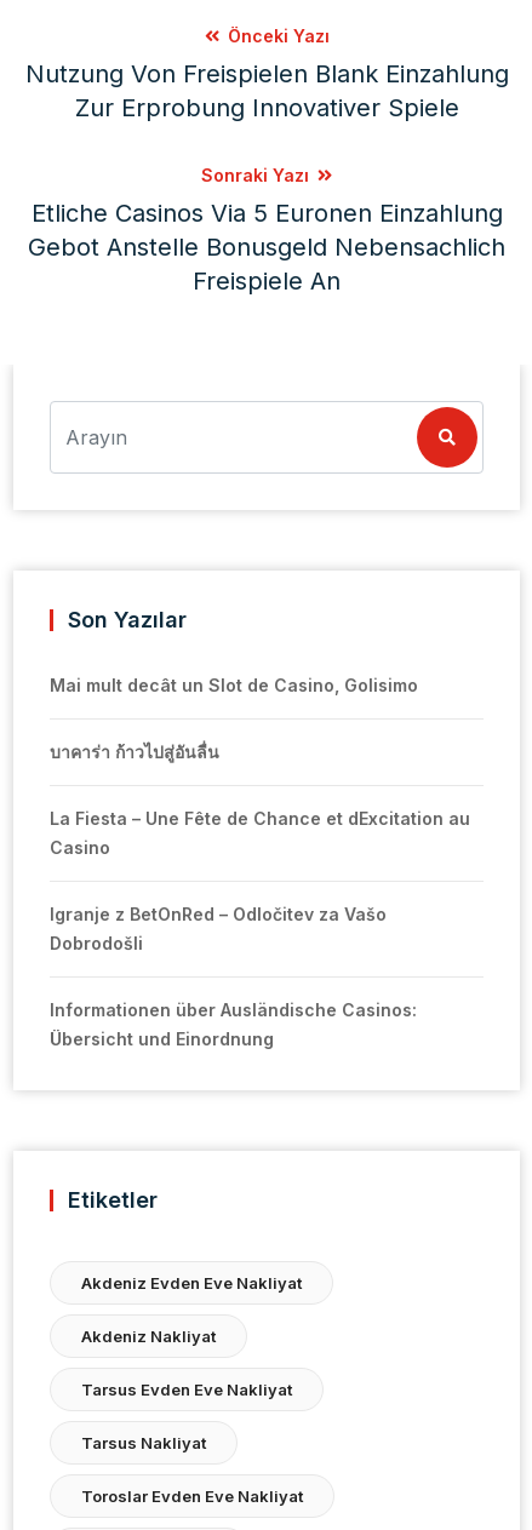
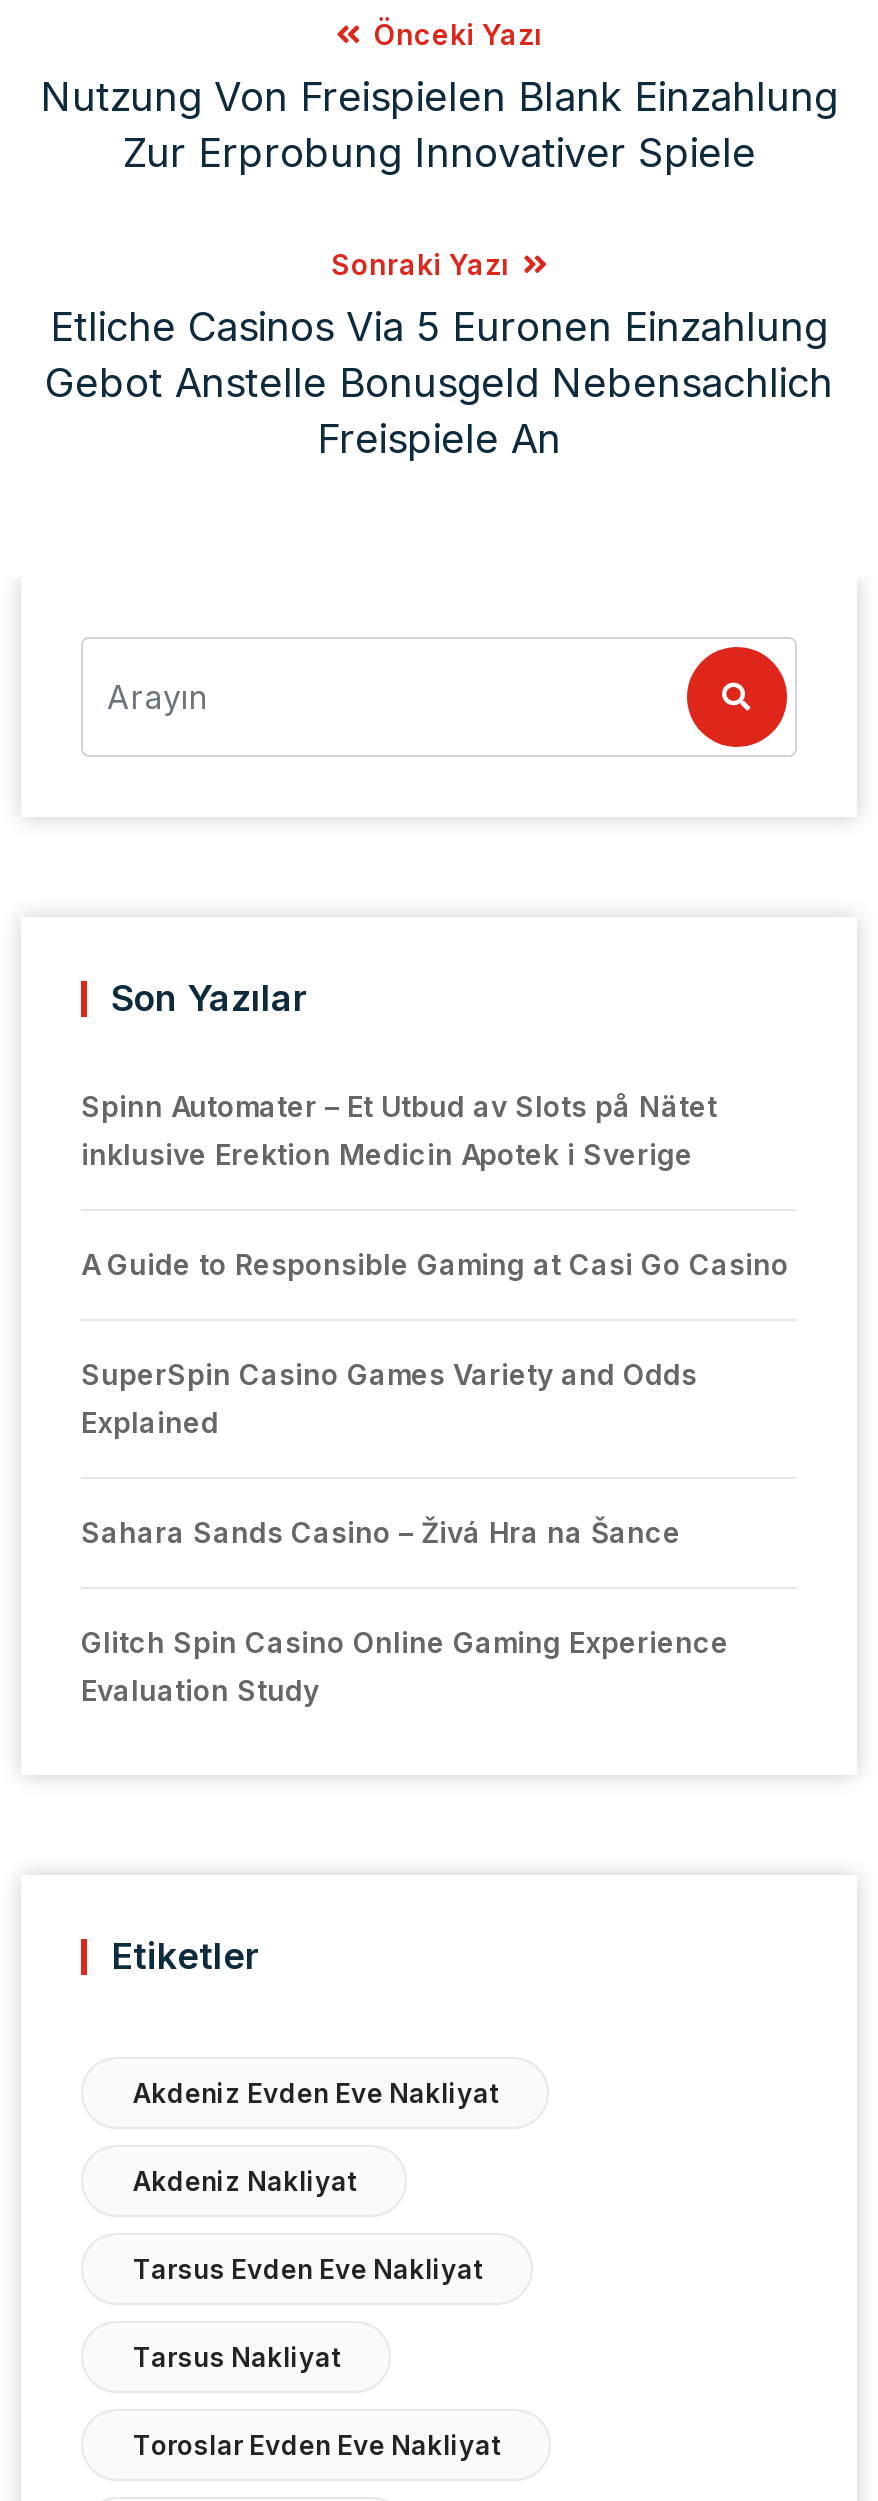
[50,675,418,695] Mai mult decât un Slot de Casino, Golisimo -> [81,1089,717,1171] Spinn Automater – Et Utbud av Slots på Nätet | inklusive Erektion Medicin Apotek i Sverige
[50,741,219,762] บาคาร่า ก้าวไปสู่อันลื่น -> [81,1247,789,1281] A Guide to Responsible Gaming at Casi Go Casino
[50,808,470,858] La Fiesta – Une Fête de Chance et dExcitation au | Casino -> [81,1357,697,1439] SuperSpin Casino Games Variety and Odds | Explained
[50,904,387,953] Igranje z BetOnRed – Odločitev za Vašo | Dobrodošli -> [81,1515,681,1549] Sahara Sands Casino – Živá Hra na Šance
[50,999,417,1049] Informationen über Ausländische Casinos: | Übersicht und Einordnung -> [81,1625,729,1707] Glitch Spin Casino Online Gaming Experience | Evaluation Study

